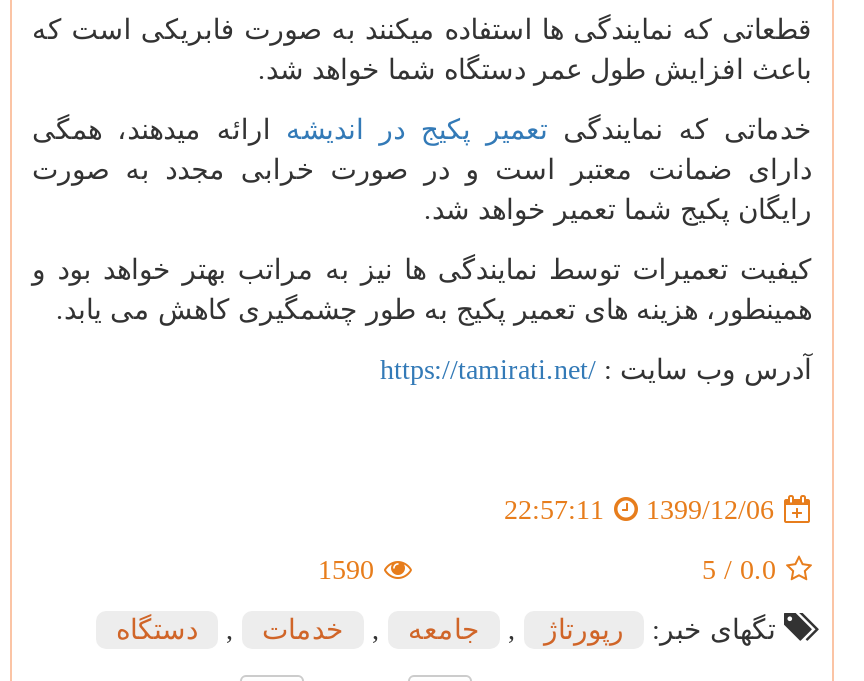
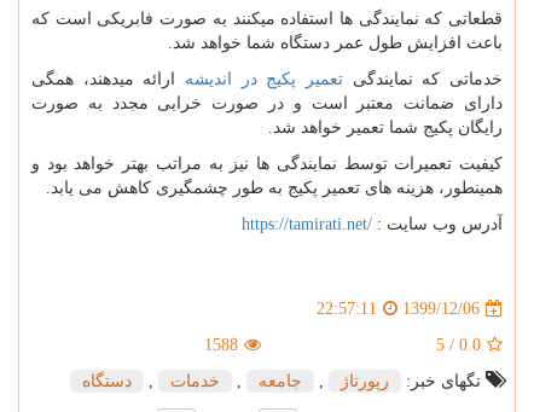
[318,556,374,586] 1590 -> [204,336,238,354] 1588

